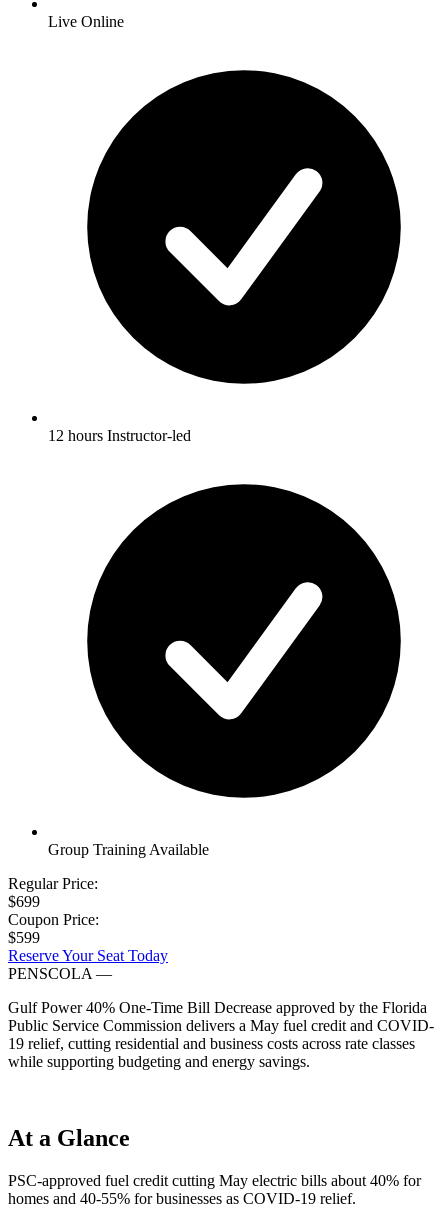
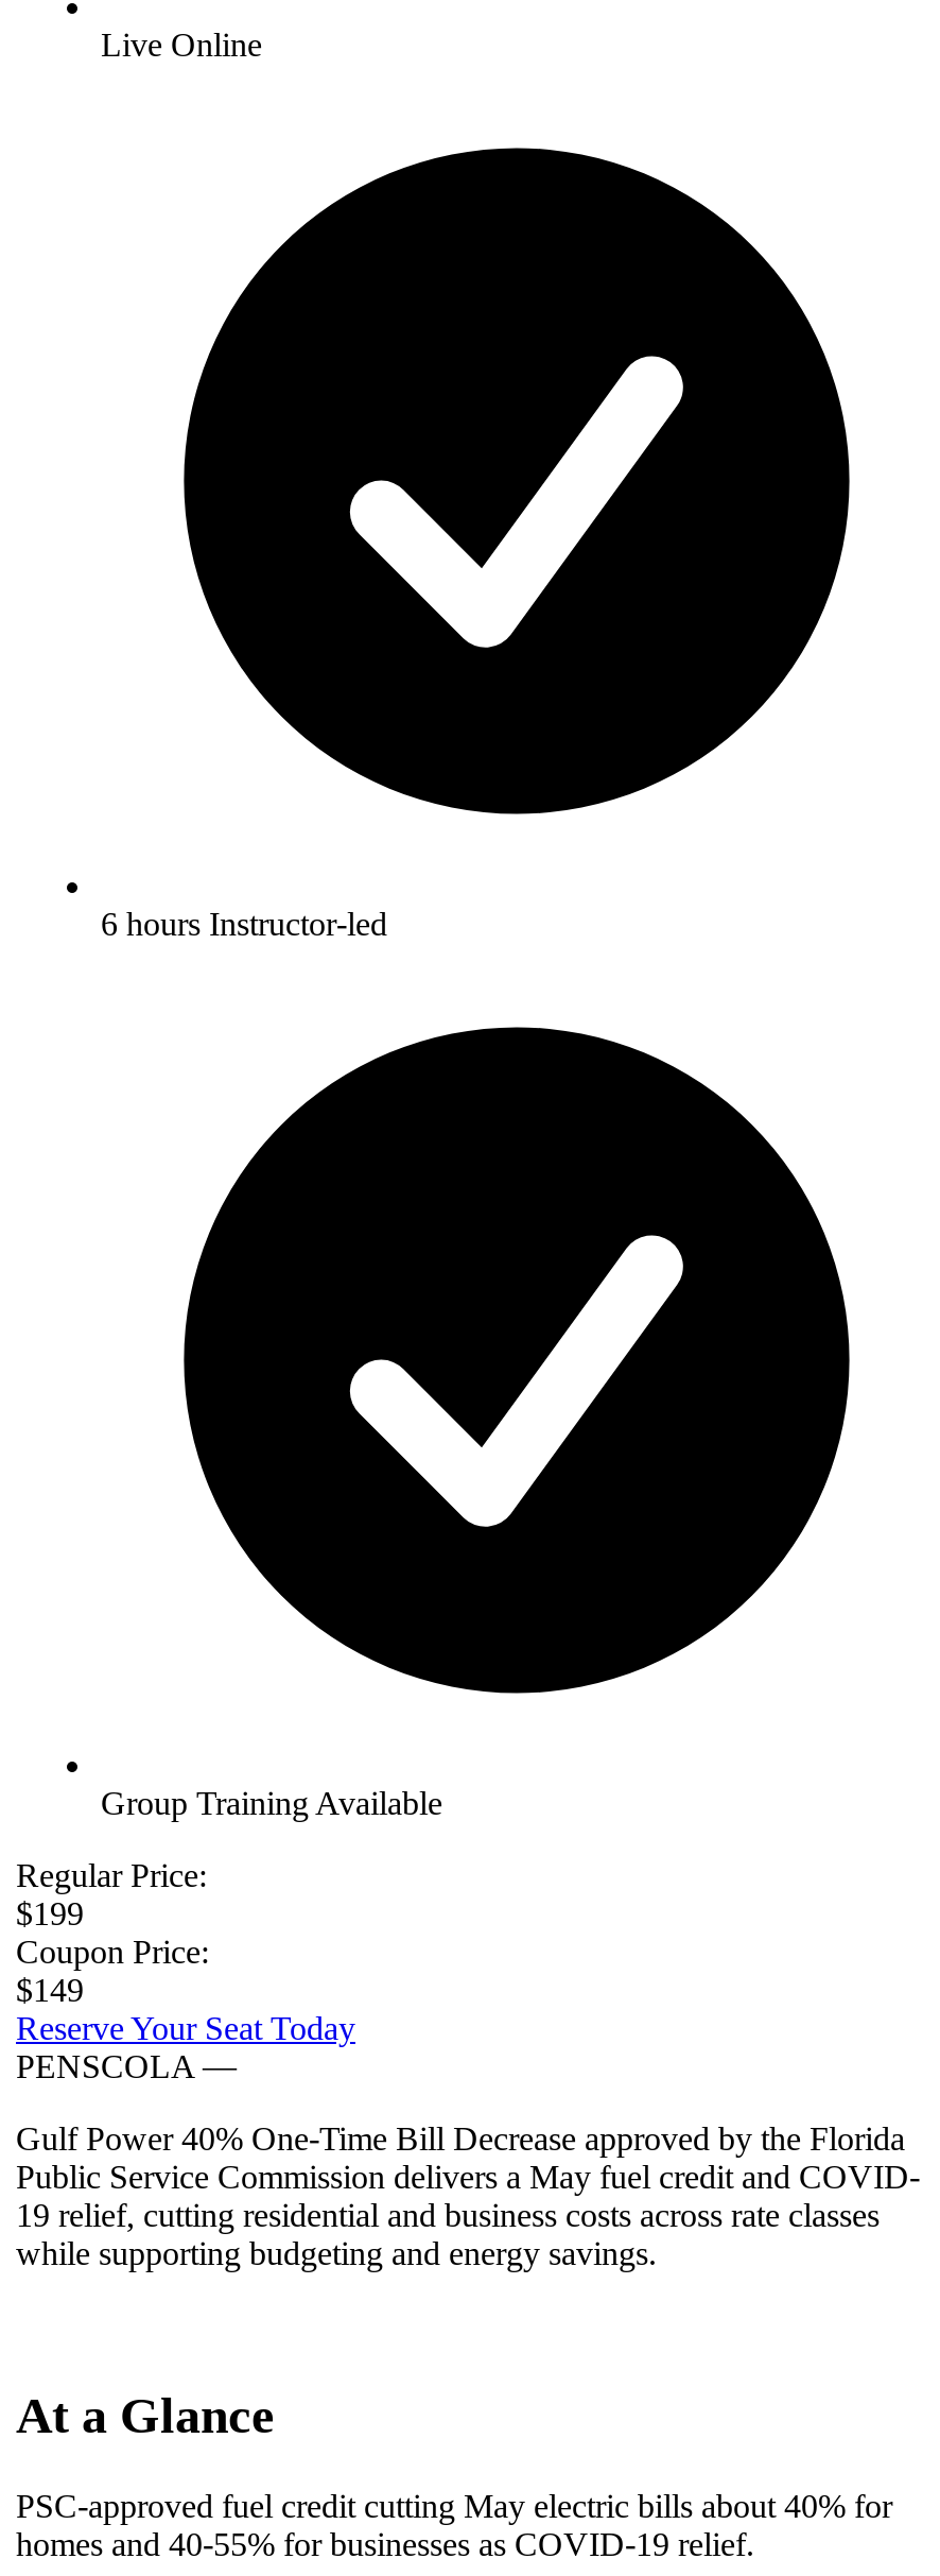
[48,427,191,444] 12 hours Instructor-led -> [101,906,387,942] 6 hours Instructor-led
[8,893,40,910] $699 -> [16,1895,84,1931] $199
[8,929,40,946] $599 -> [16,1972,84,2008] $149

